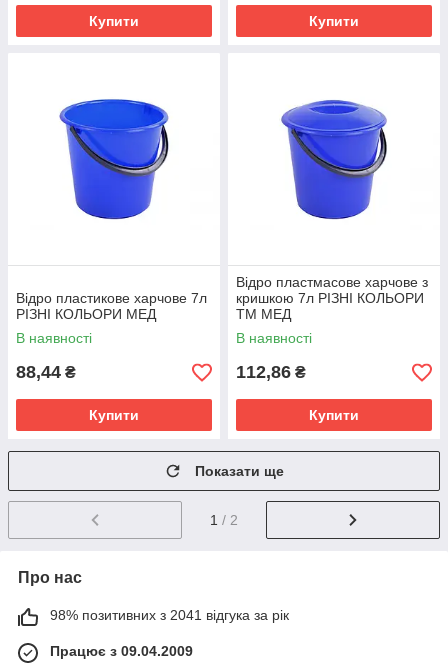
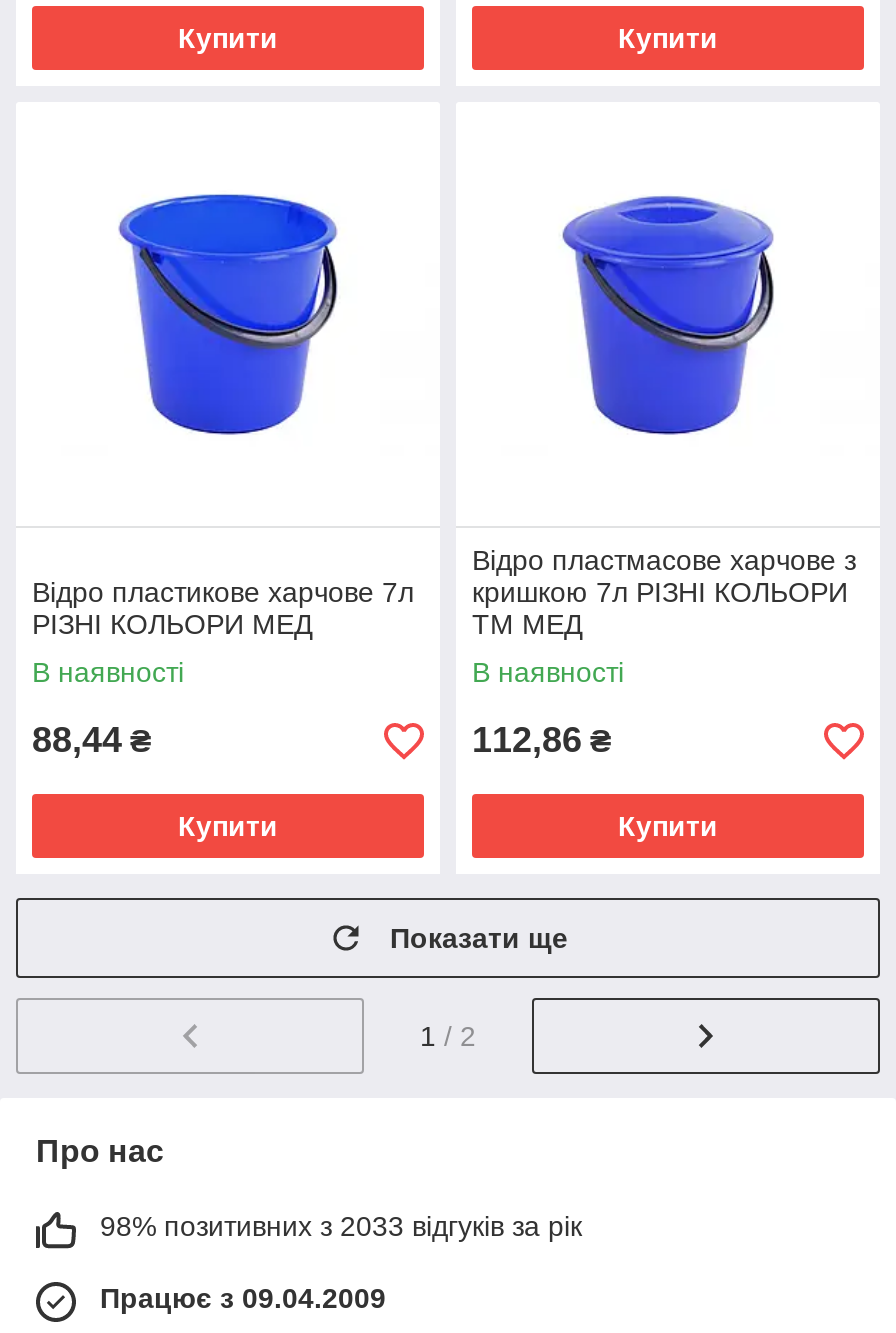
[50,607,289,623] 98% позитивних з 2041 відгука за рік -> [100,1210,582,1242] 98% позитивних з 2033 відгуків за рік

